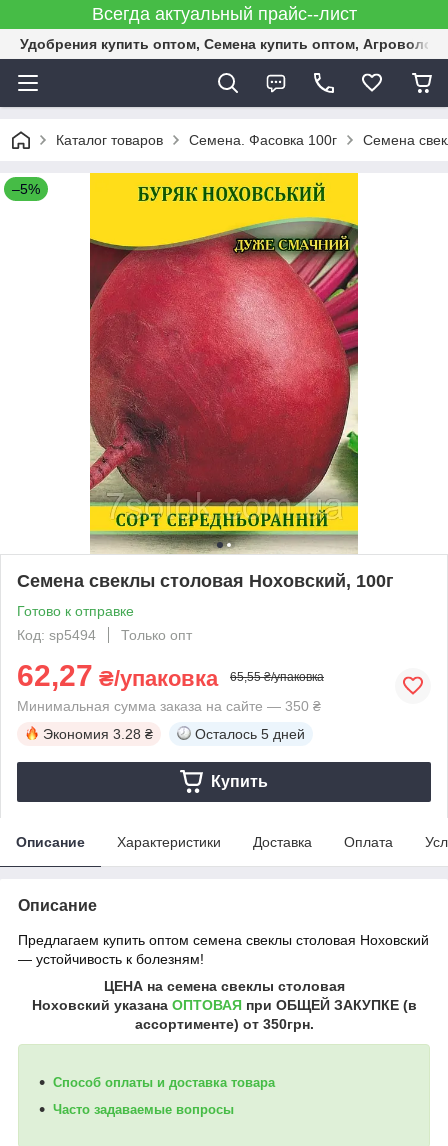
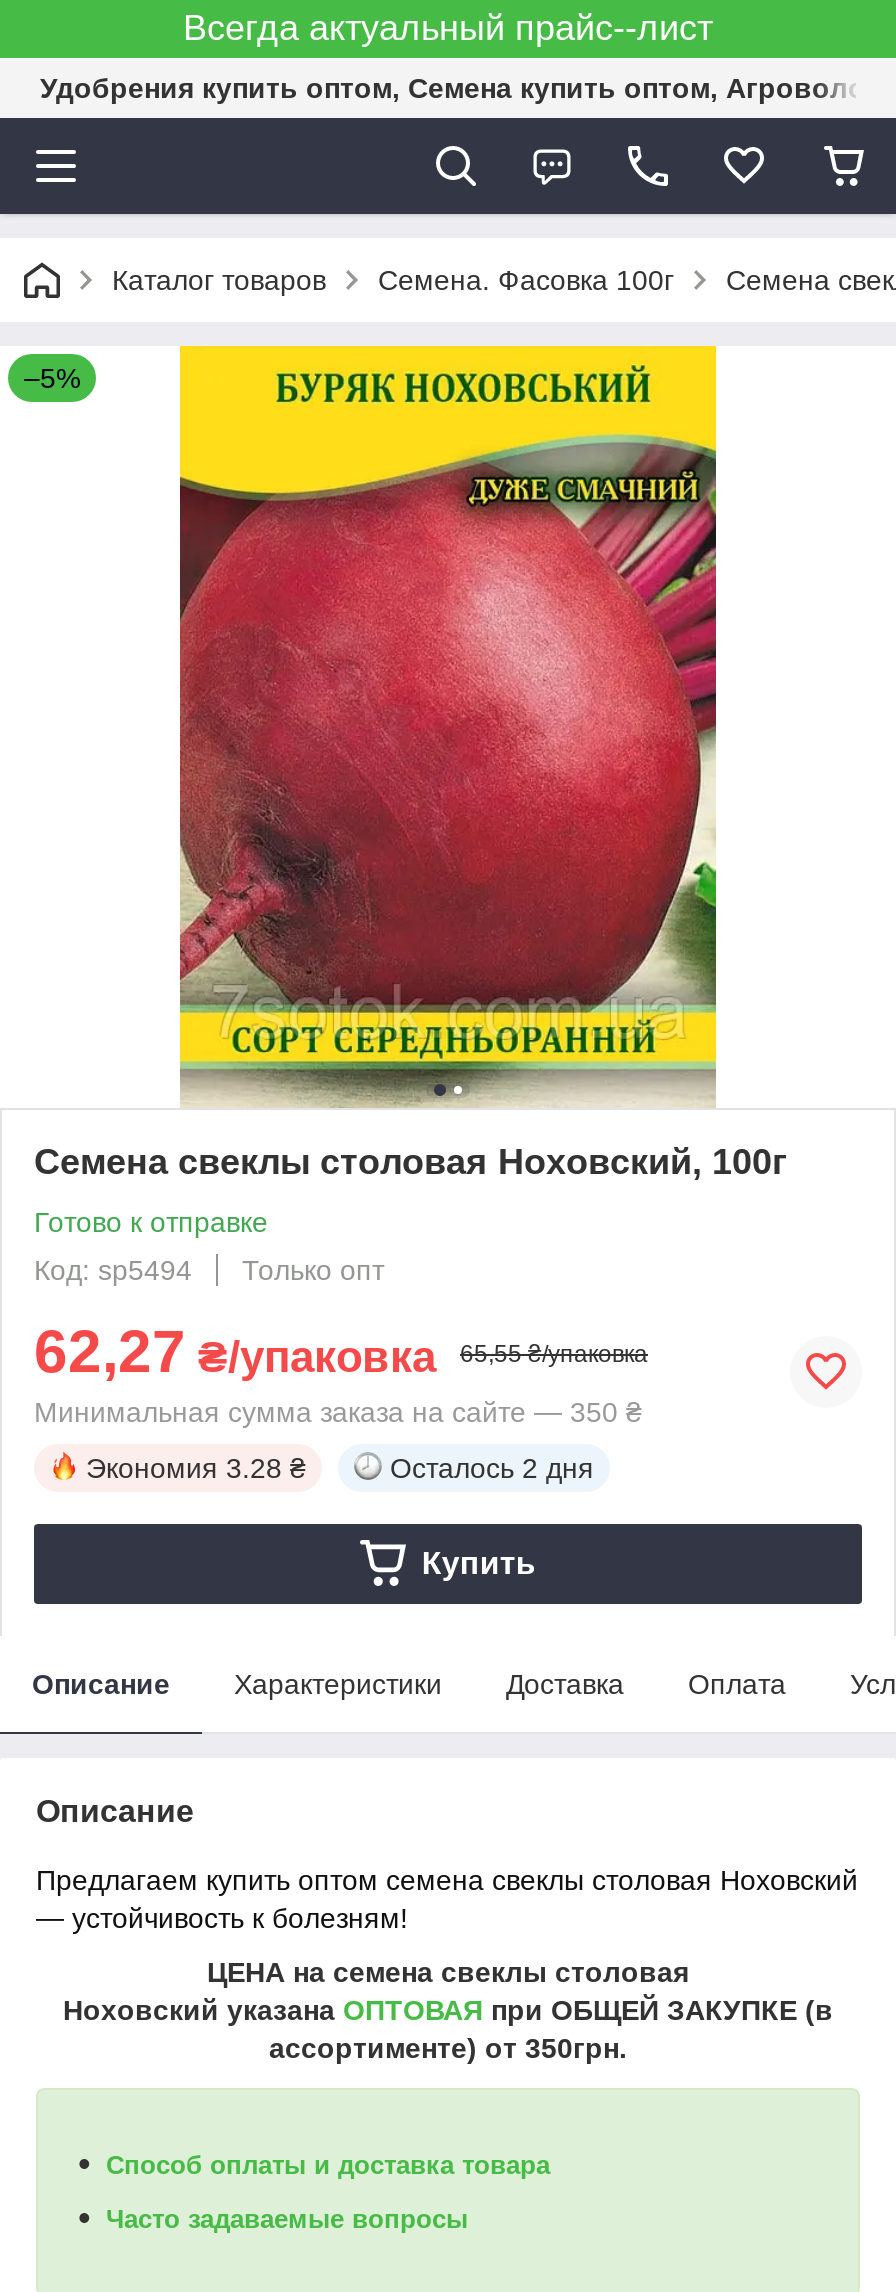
[195,726,305,742] Осталось 5 дней -> [390,1452,594,1484] Осталось 2 дня

